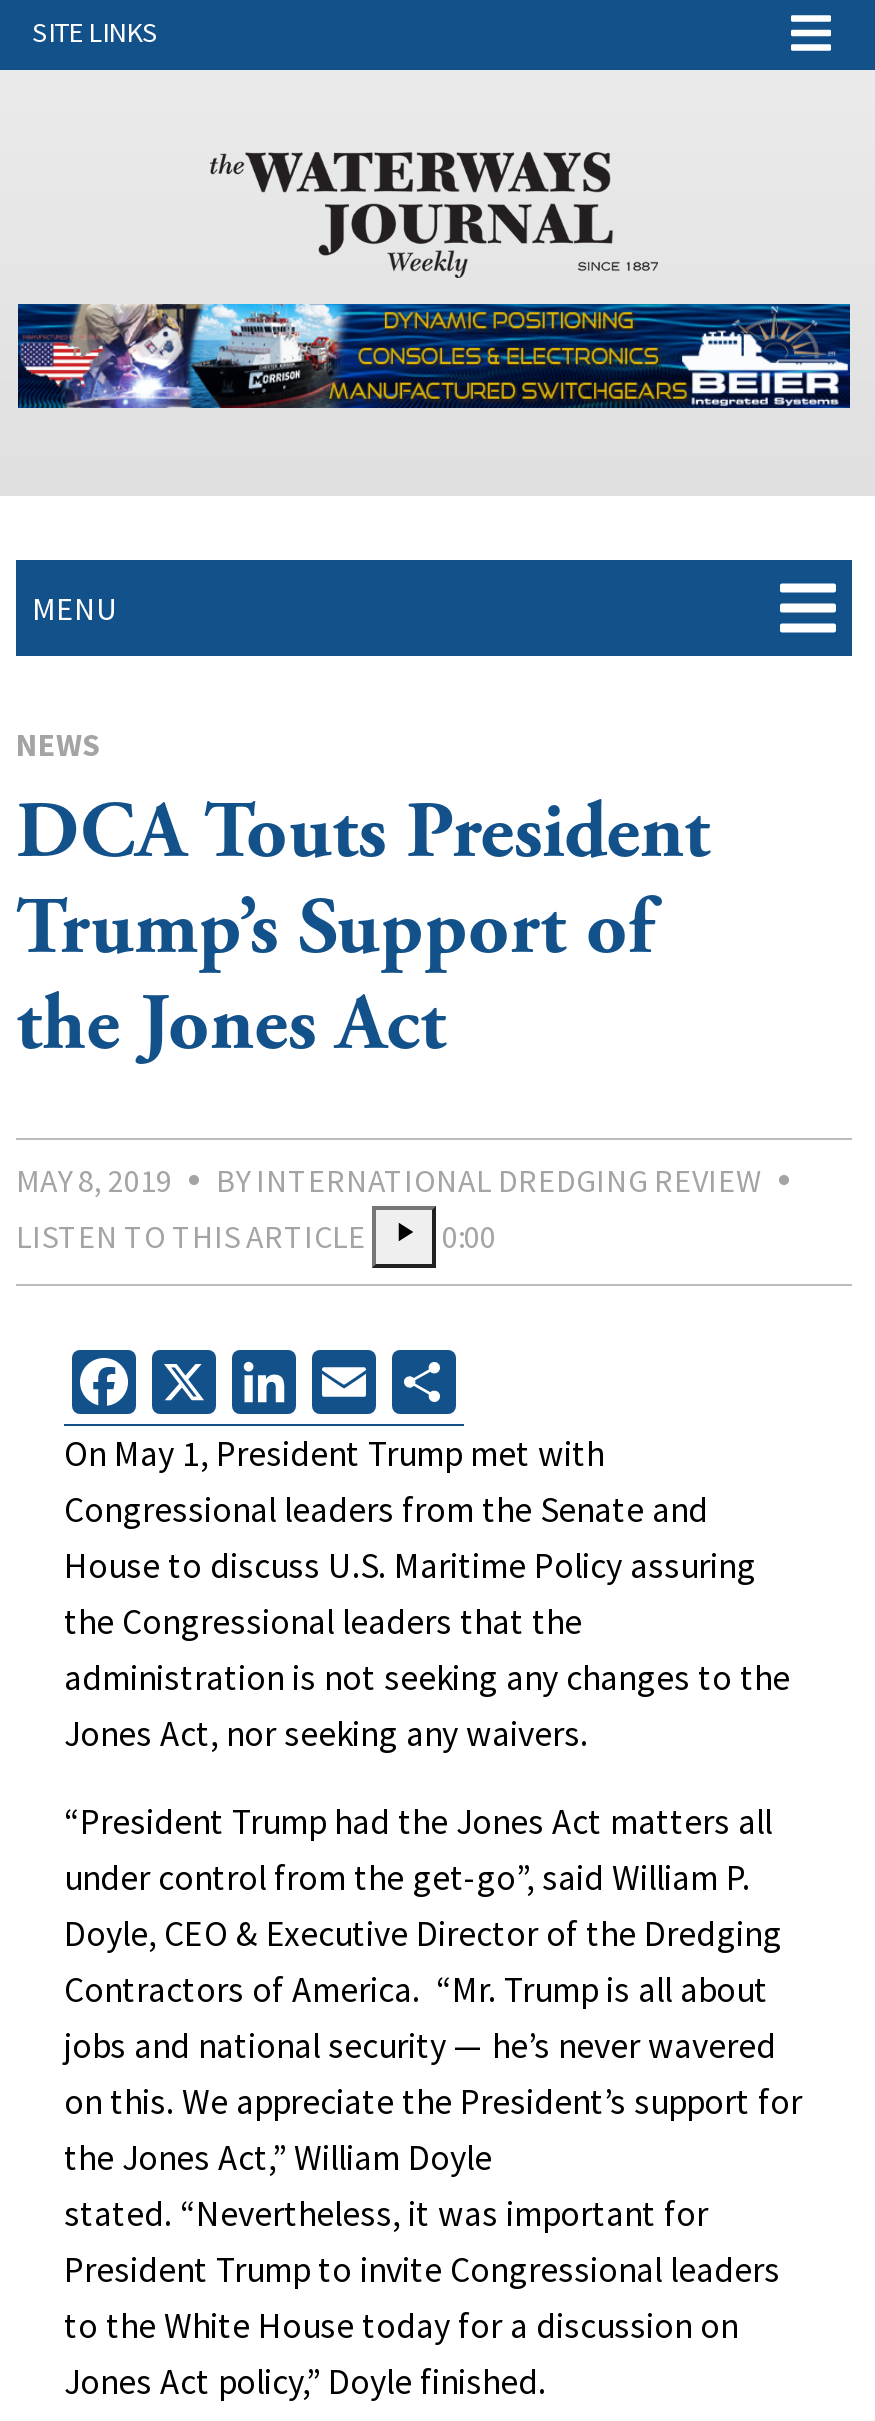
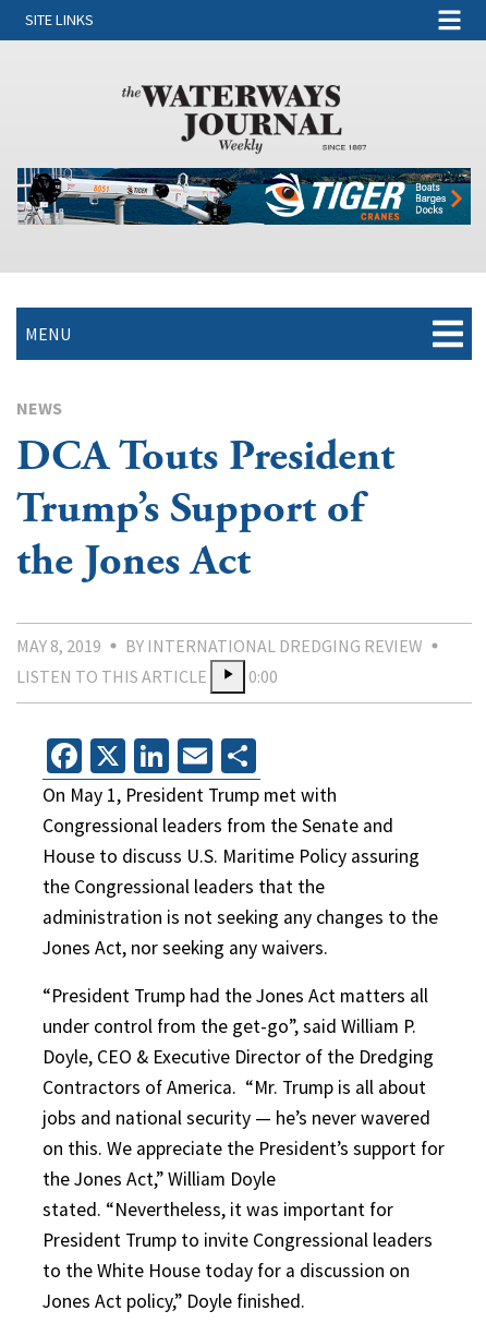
[16,302,850,410] [image] -> [17,167,471,226] [image]

